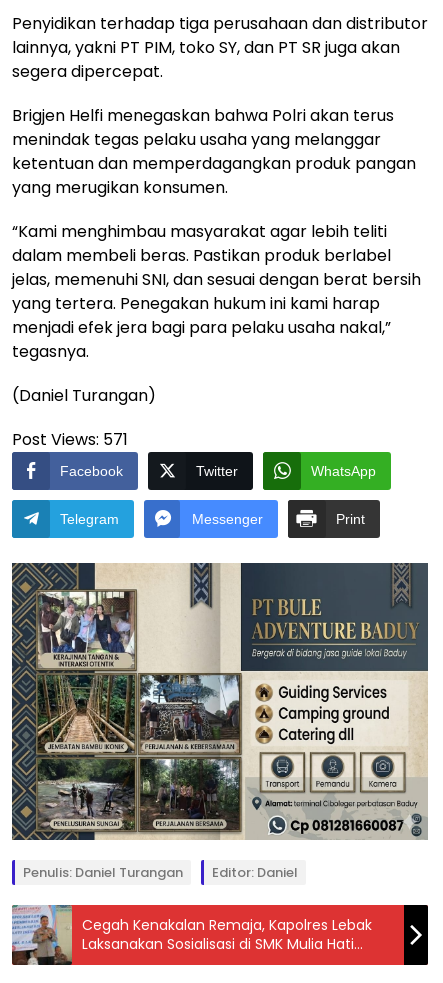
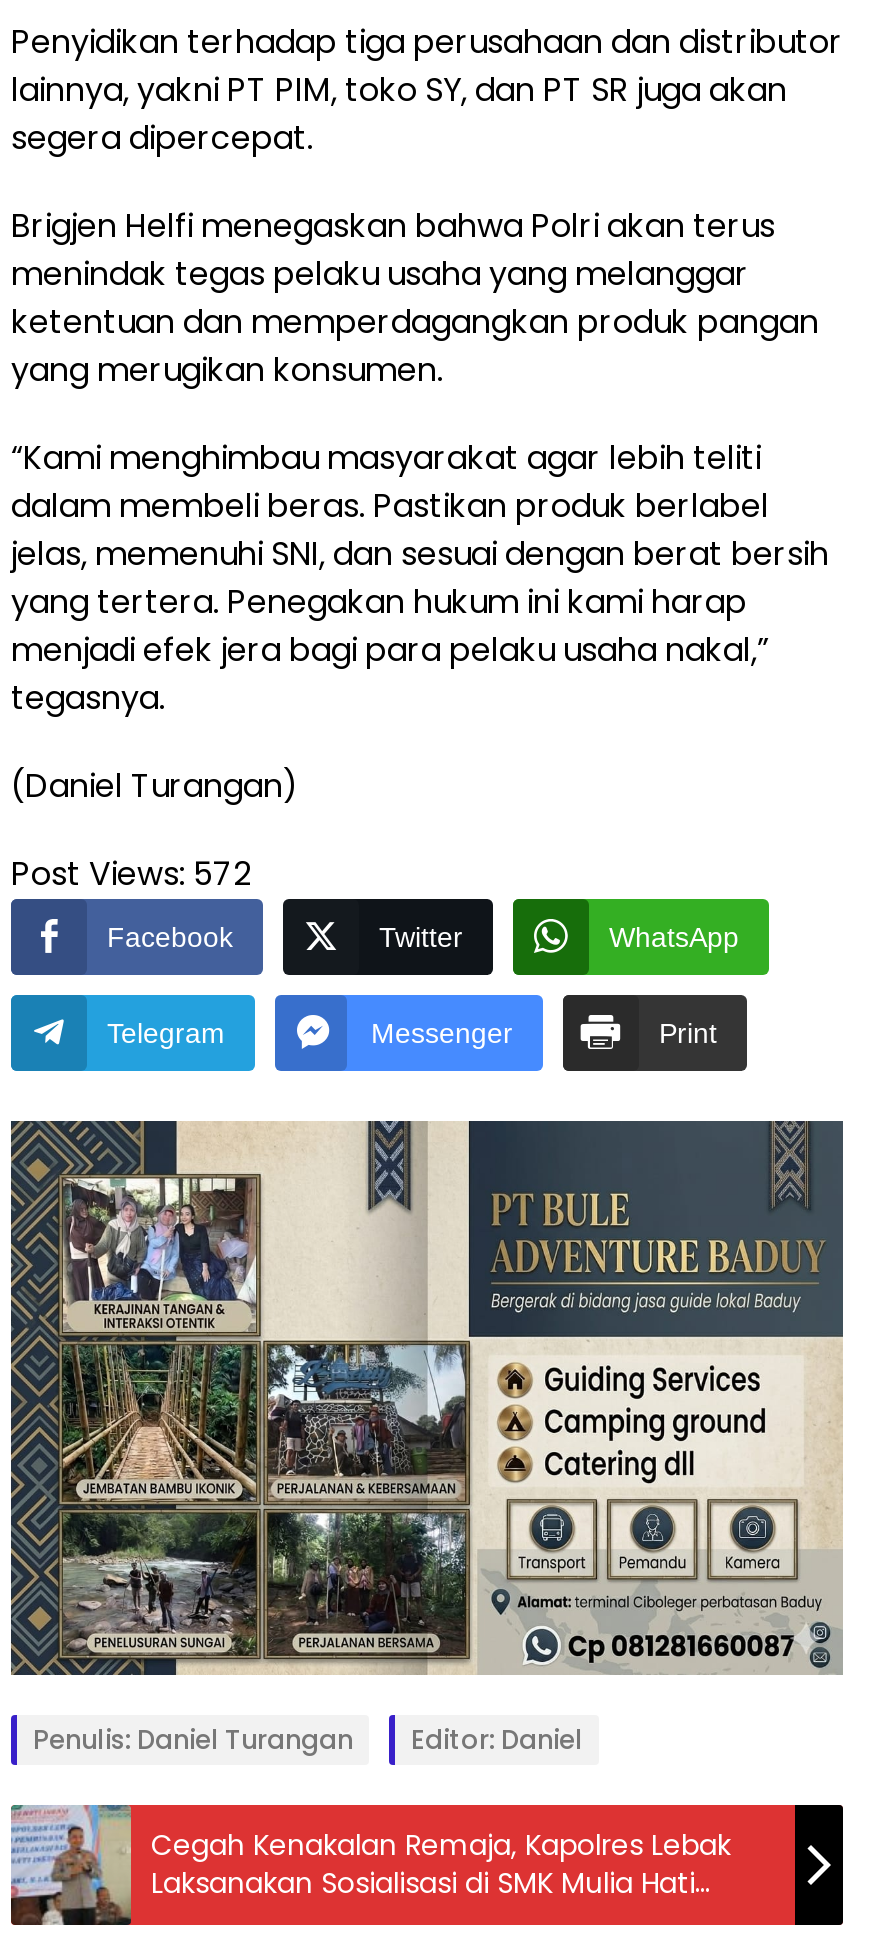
[12,428,128,451] Post Views: 571 -> [11,850,251,896] Post Views: 572

